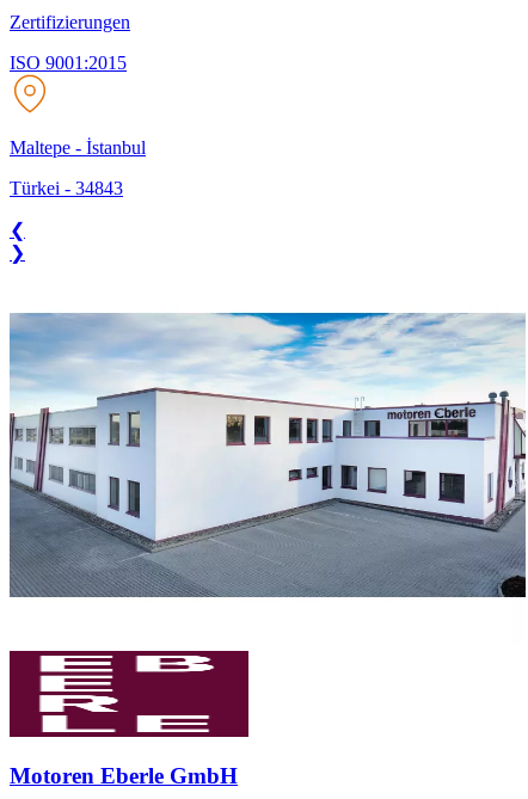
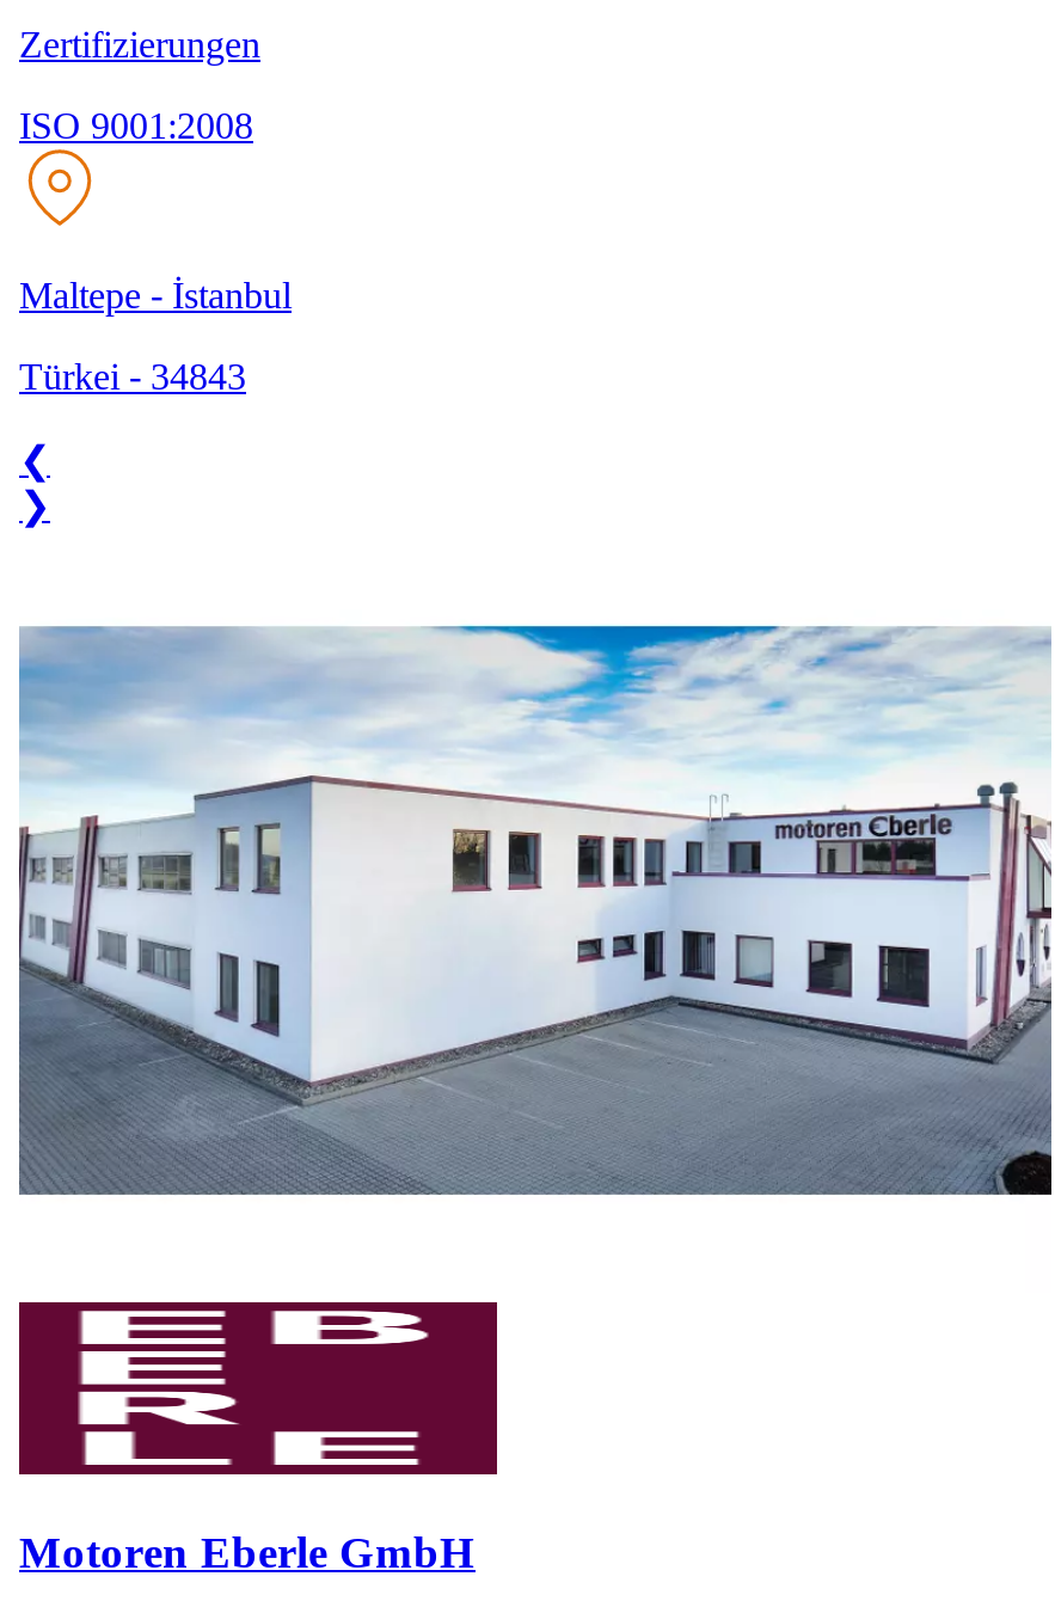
[10,52,127,72] ISO 9001:2015 -> [19,104,253,145] ISO 9001:2008

